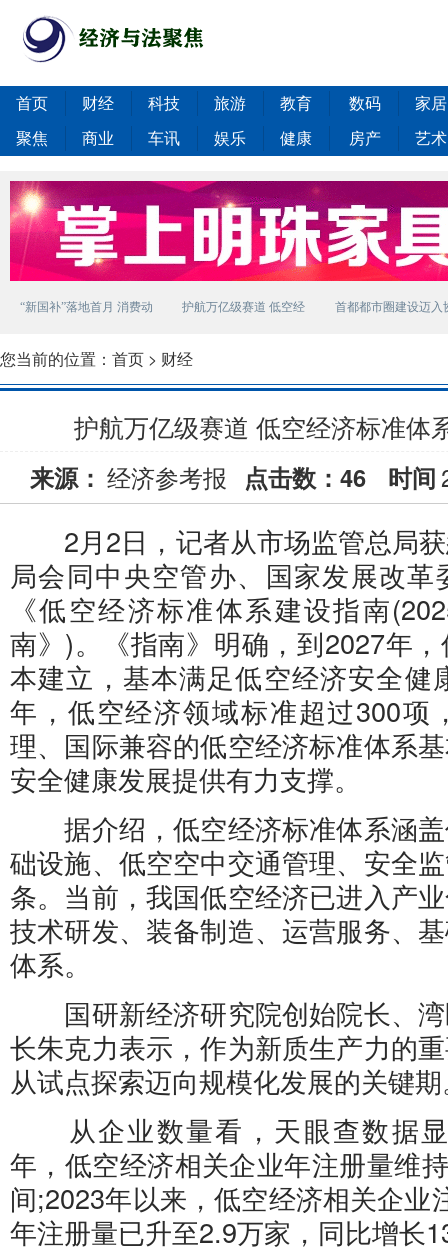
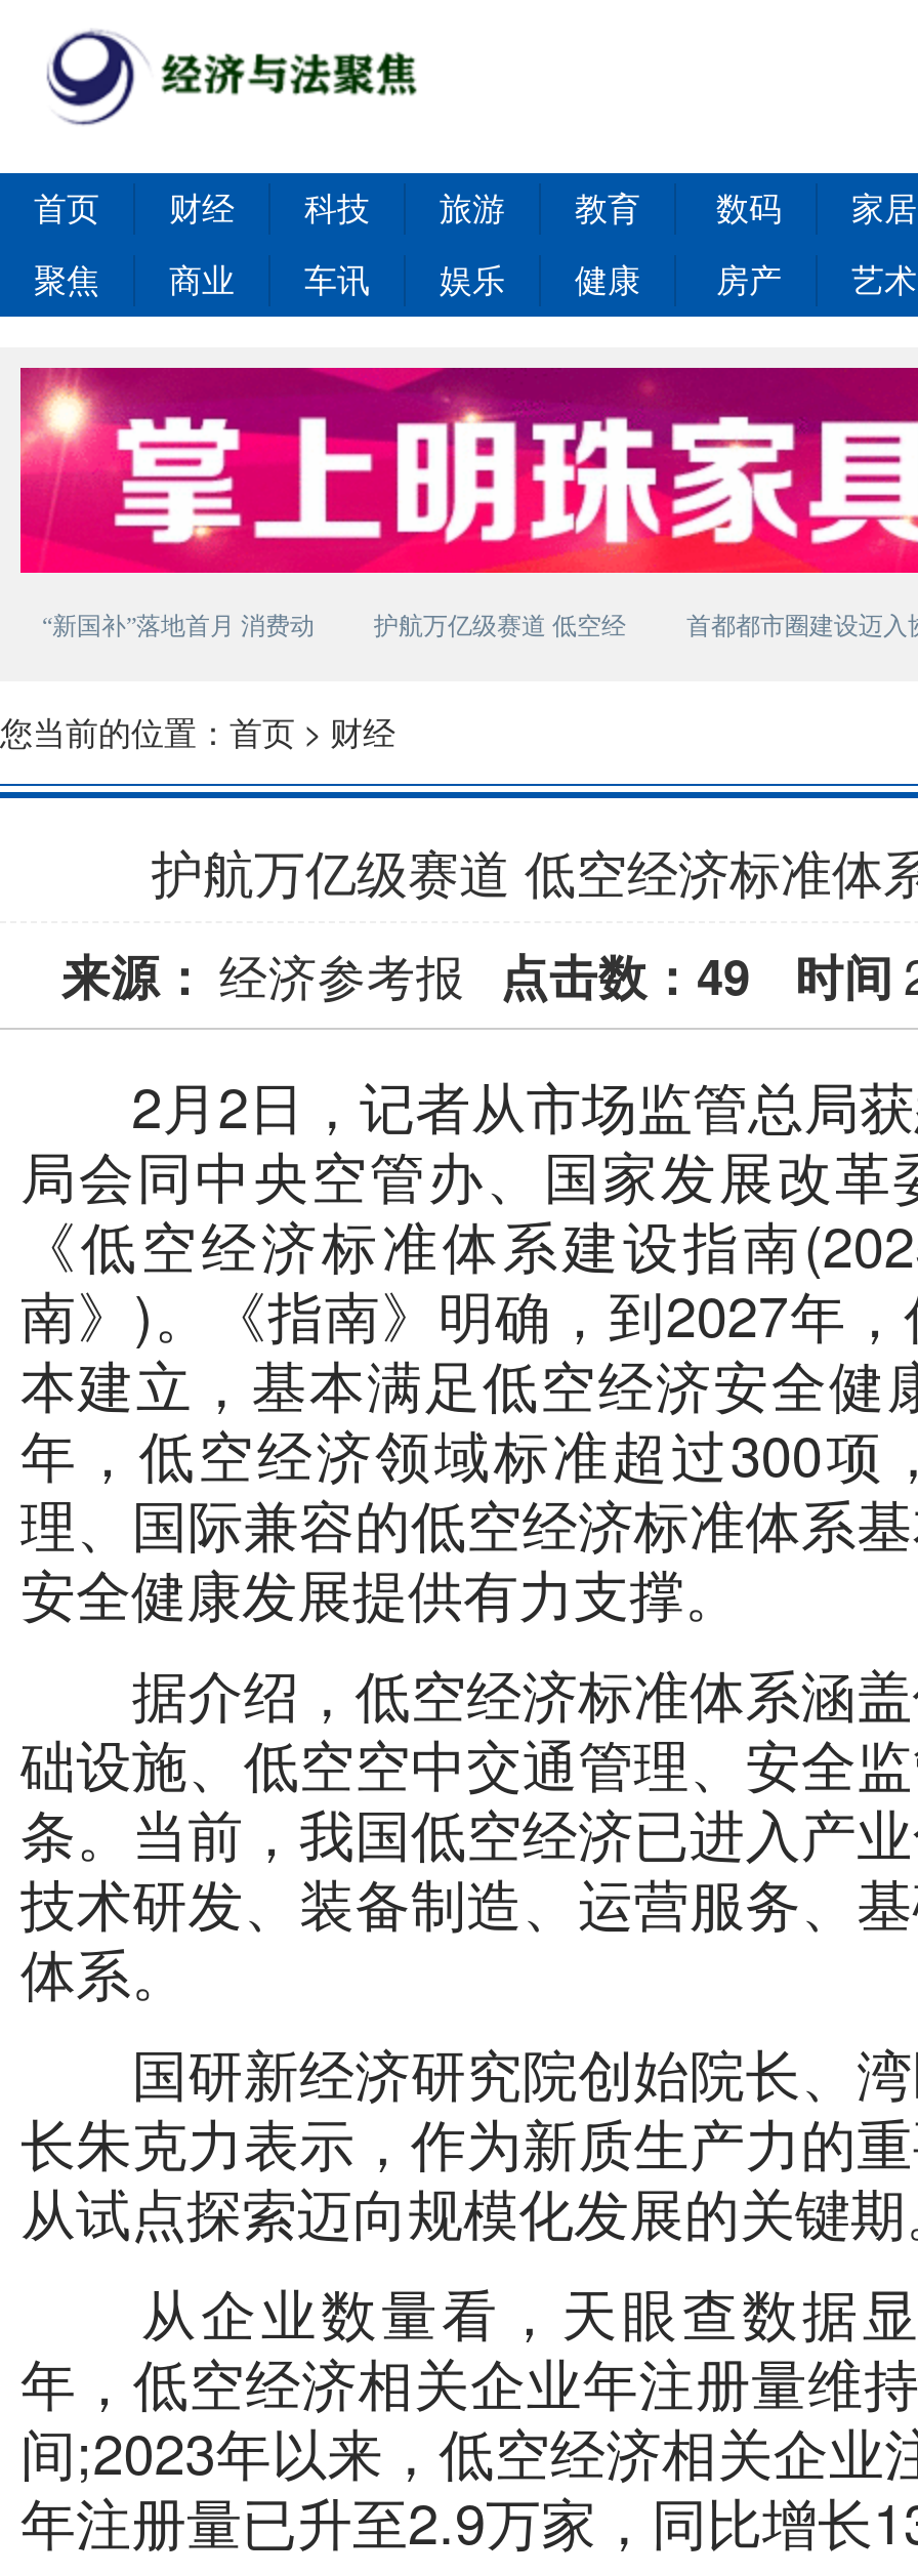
[30,460,366,494] 来源： 经济参考报 点击数：46 -> [61,940,750,1009] 来源： 经济参考报 点击数：49

